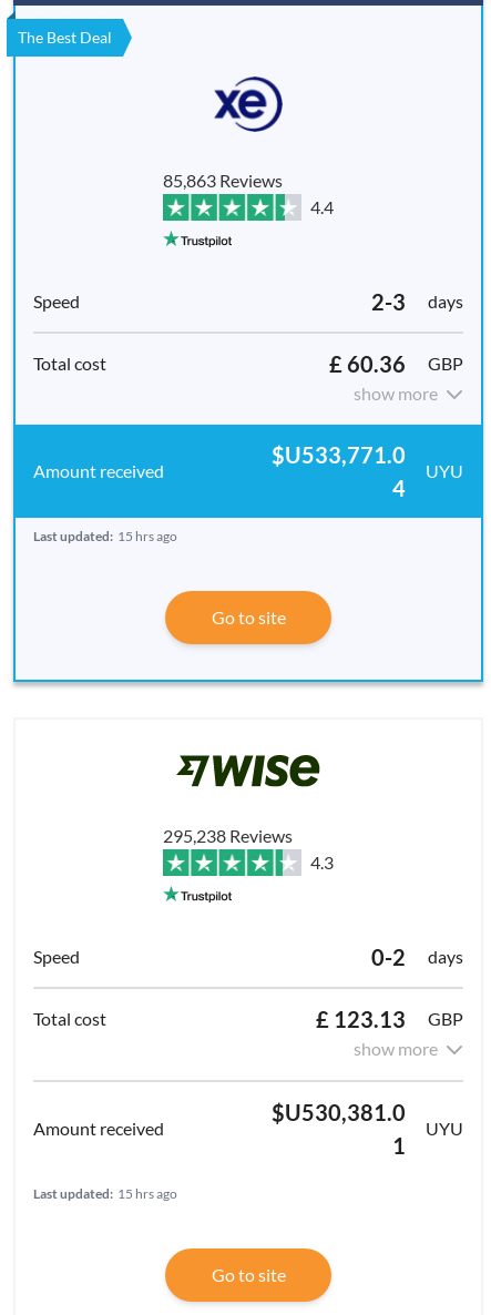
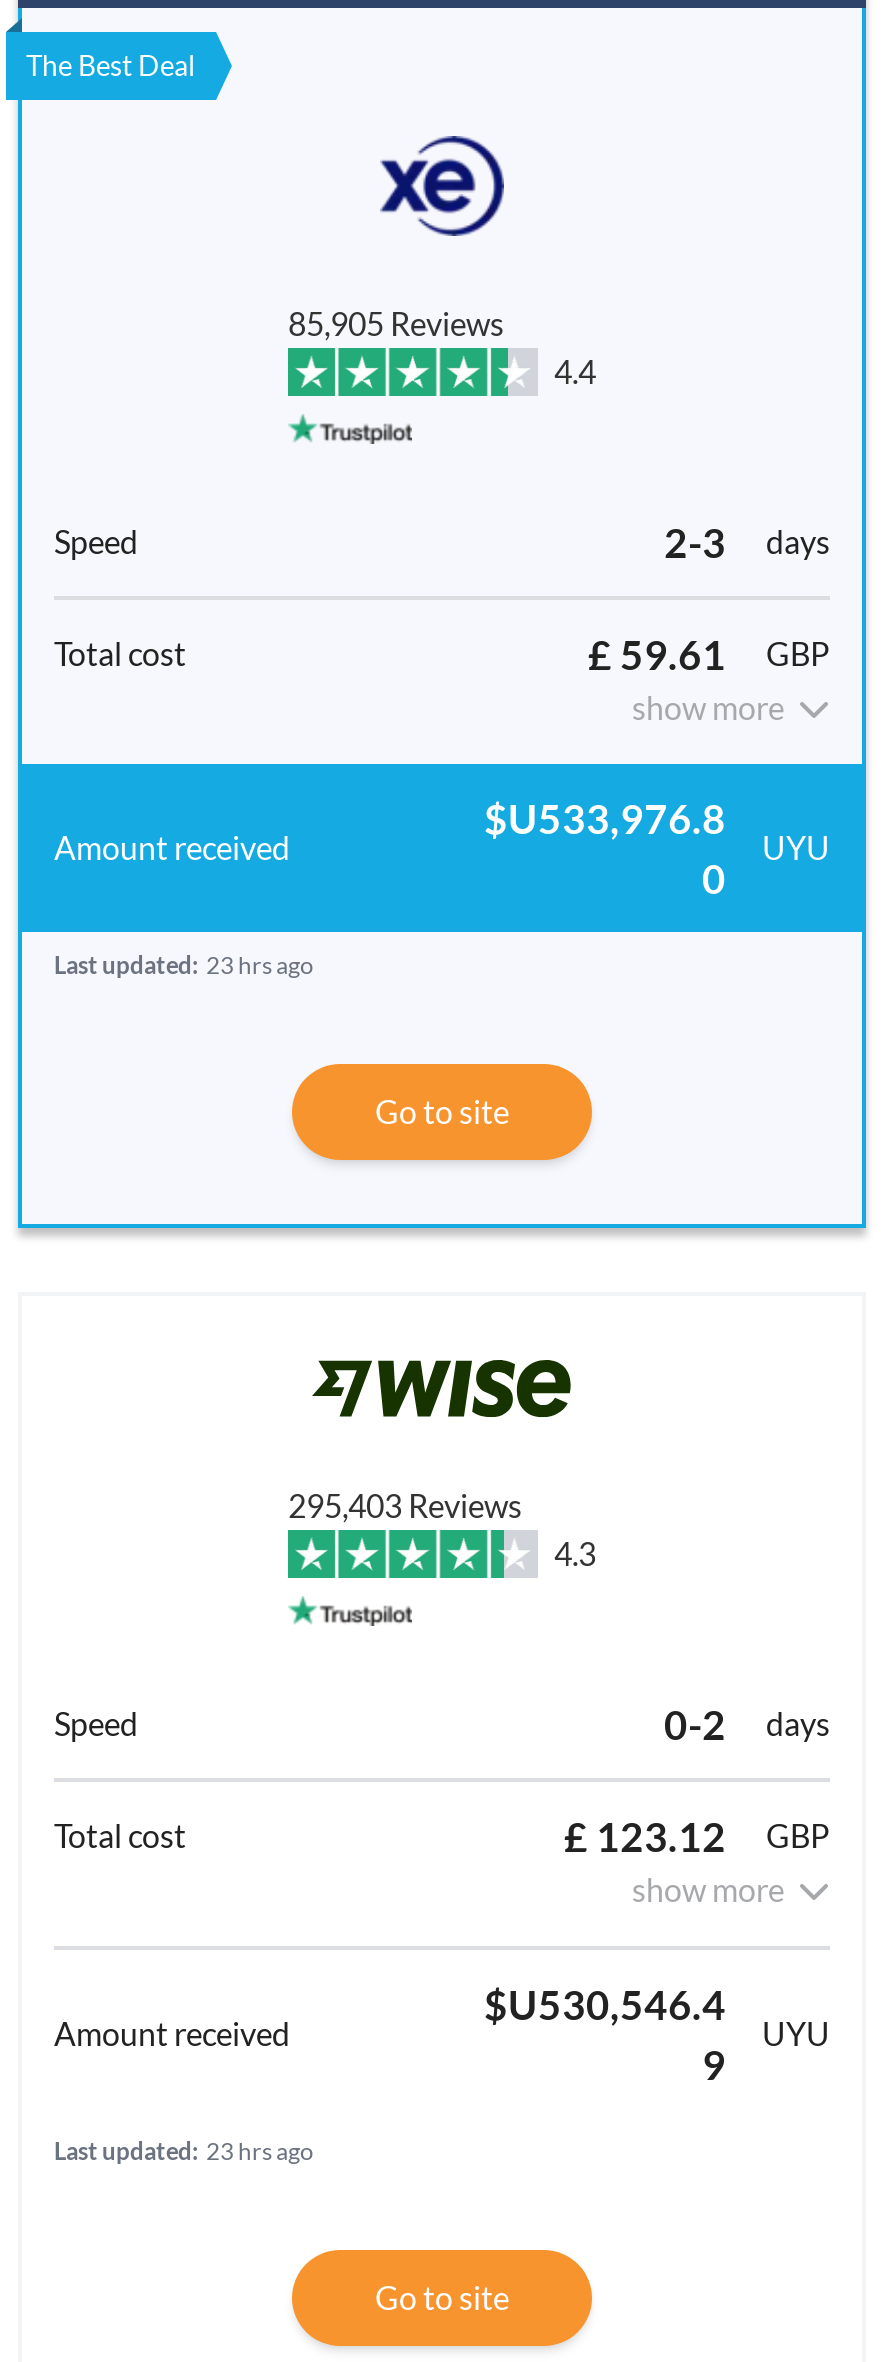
[163,170,283,191] 85,863 Reviews -> [288,304,504,342] 85,905 Reviews
[329,350,463,377] £ 60.36 GBP -> [588,630,830,678] £ 59.61 GBP
[272,441,406,501] $U533,771.0 | 4 -> [484,794,726,902] $U533,976.8 | 0
[33,528,177,544] Last updated: 15 hrs ago -> [54,950,314,980] Last updated: 23 hrs ago
[163,825,293,846] 295,238 Reviews -> [288,1487,522,1525] 295,403 Reviews
[316,1006,463,1033] £ 123.13 GBP -> [564,1813,830,1861] £ 123.12 GBP
[272,1099,406,1159] $U530,381.0 | 1 -> [484,1981,726,2089] $U530,546.4 | 9
[33,1186,177,1202] Last updated: 15 hrs ago -> [54,2137,314,2167] Last updated: 23 hrs ago

